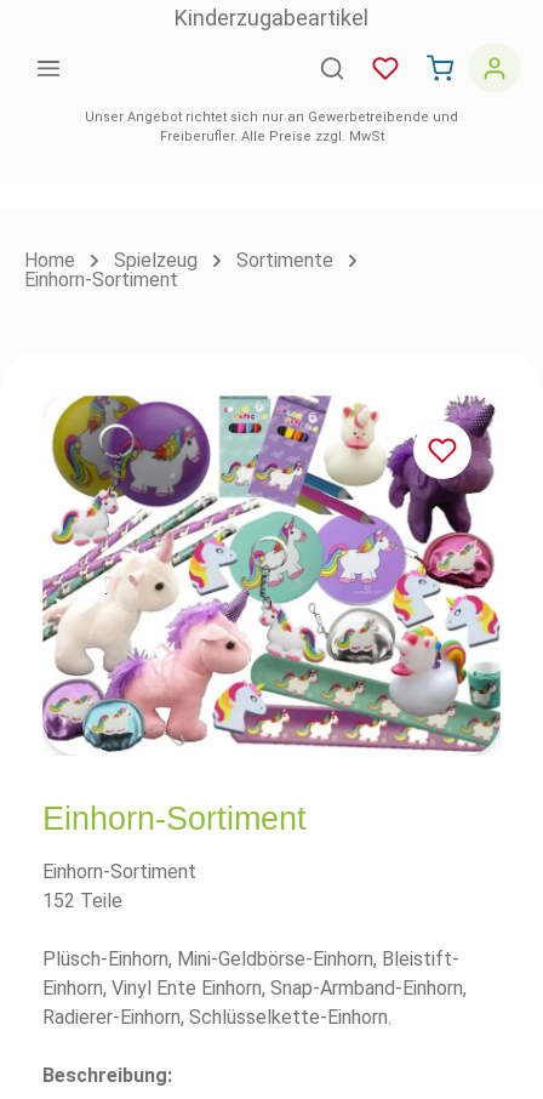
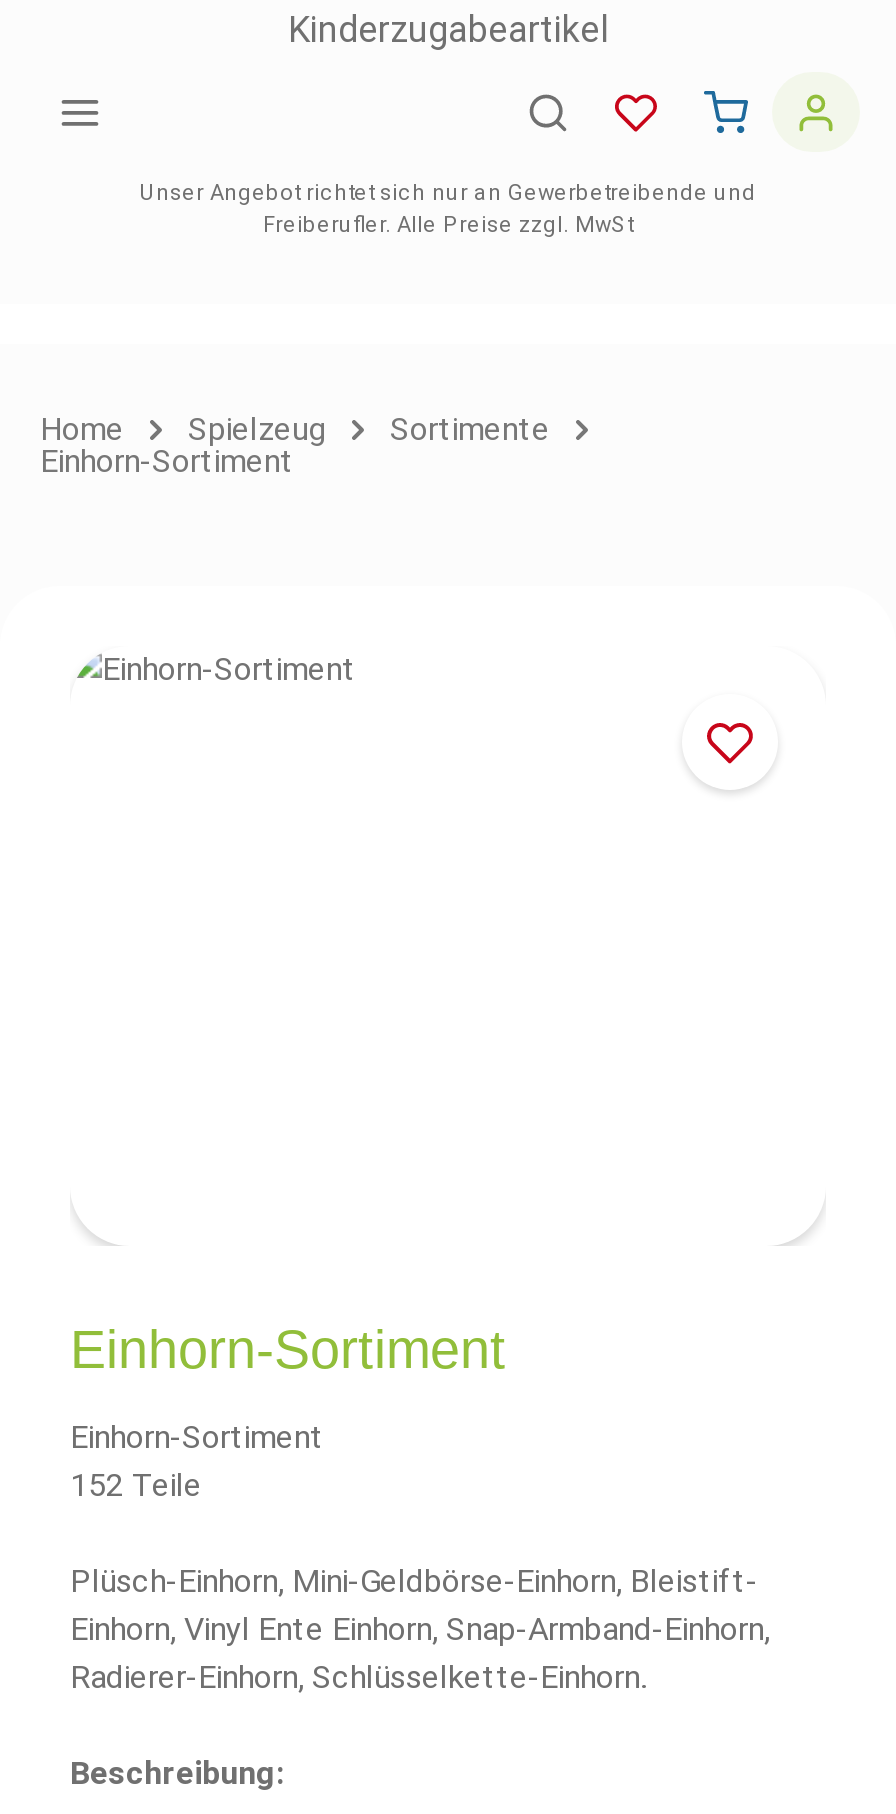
[41,394,502,753] [image] -> none

